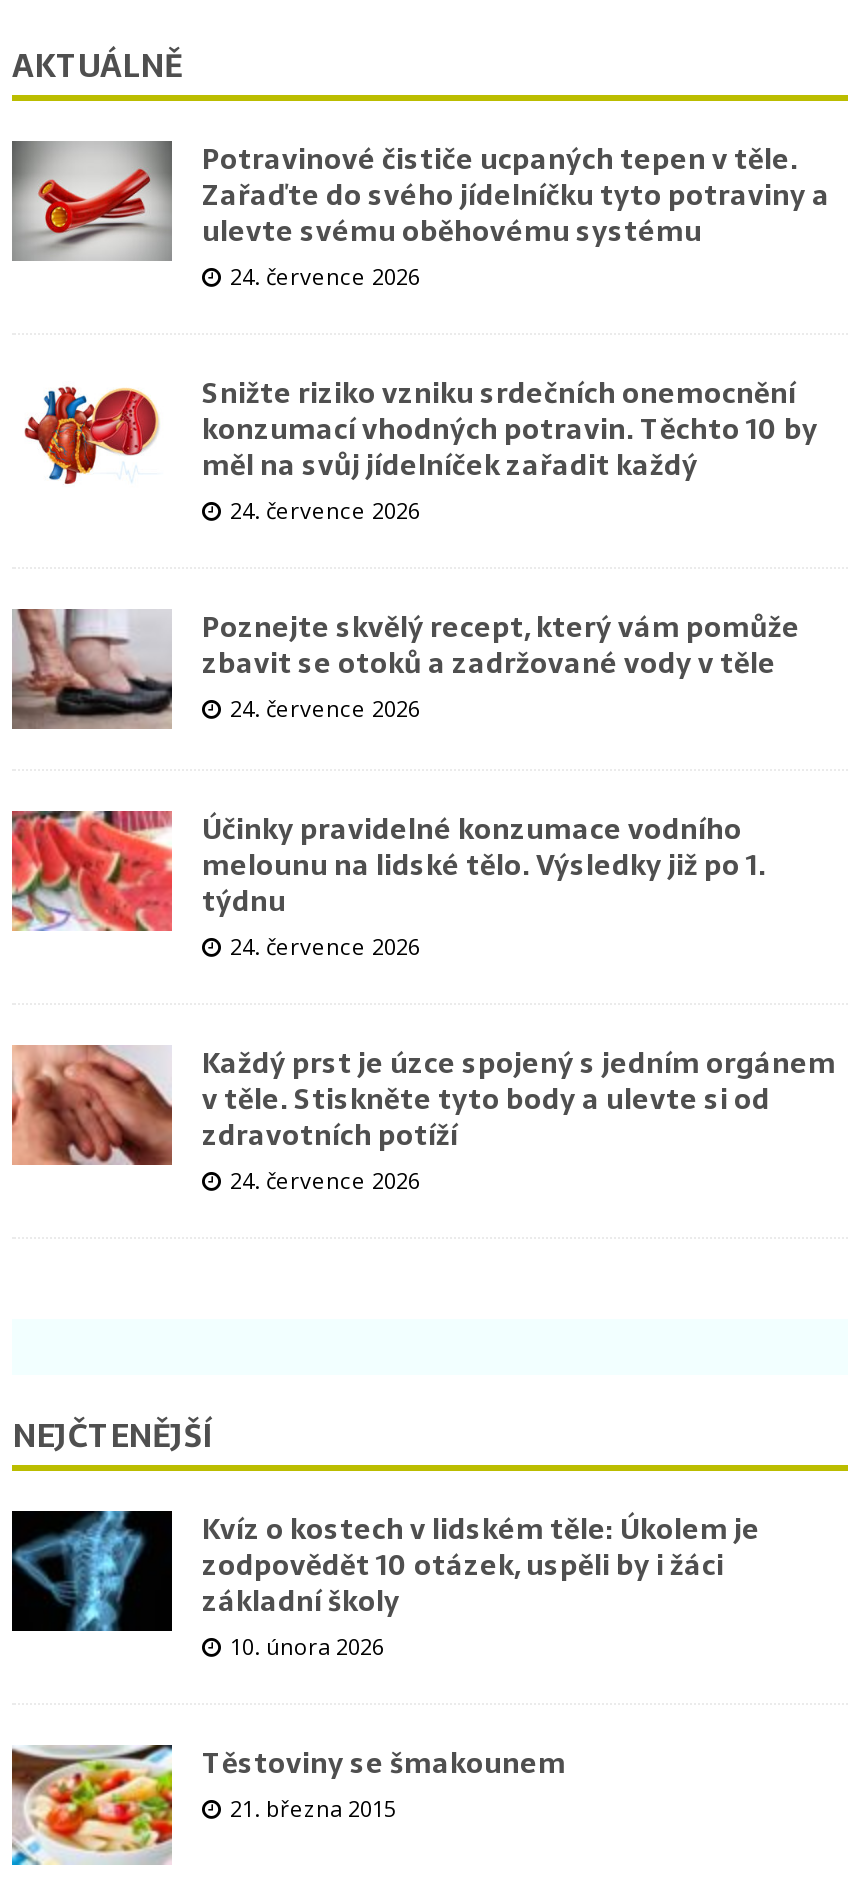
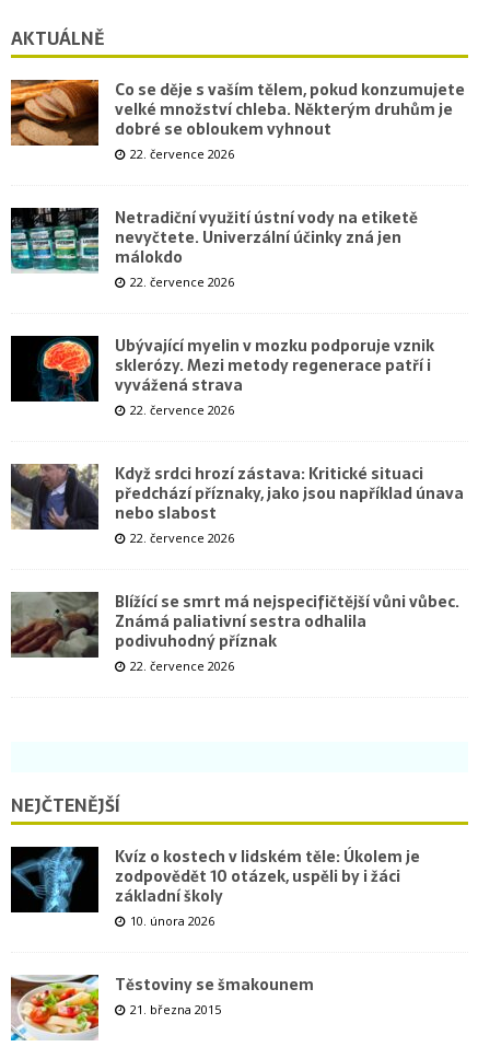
[12,137,830,291] [image] | Potravinové čističe ucpaných tepen v těle. | Zařaďte do svého jídelníčku tyto potraviny a | ulevte svému oběhovému systému | 24. července 2026 -> [10,77,465,162] [image] | Co se děje s vaším tělem, pokud konzumujete | velké množství chleba. Některým druhům je | dobré se obloukem vyhnout | 22. července 2026
[12,371,818,525] [image] | Snižte riziko vzniku srdečních onemocnění | konzumací vhodných potravin. Těchto 10 by | měl na svůj jídelníček zařadit každý | 24. července 2026 -> [10,205,418,290] [image] | Netradiční využití ústní vody na etiketě | nevyčtete. Univerzální účinky zná jen | málokdo | 22. července 2026
[10,605,800,731] [image] | Poznejte skvělý recept, který vám pomůže | zbavit se otoků a zadržované vody v těle | 24. července 2026 -> [10,333,434,418] [image] | Ubývající myelin v mozku podporuje vznik | sklerózy. Mezi metody regenerace patří i | vyvážená strava | 22. července 2026
[10,807,766,961] [image] | Účinky pravidelné konzumace vodního | melounu na lidské tělo. Výsledky již po 1. | týdnu | 24. července 2026 -> [10,461,464,546] [image] | Když srdci hrozí zástava: Kritické situaci | předchází příznaky, jako jsou například únava | nebo slabost | 22. července 2026
[10,1041,836,1195] [image] | Každý prst je úzce spojený s jedním orgánem | v těle. Stiskněte tyto body a ulevte si od | zdravotních potíží | 24. července 2026 -> [10,589,459,674] [image] | Blížící se smrt má nejspecifičtější vůni vůbec. | Známá paliativní sestra odhalila | podivuhodný příznak | 22. července 2026

